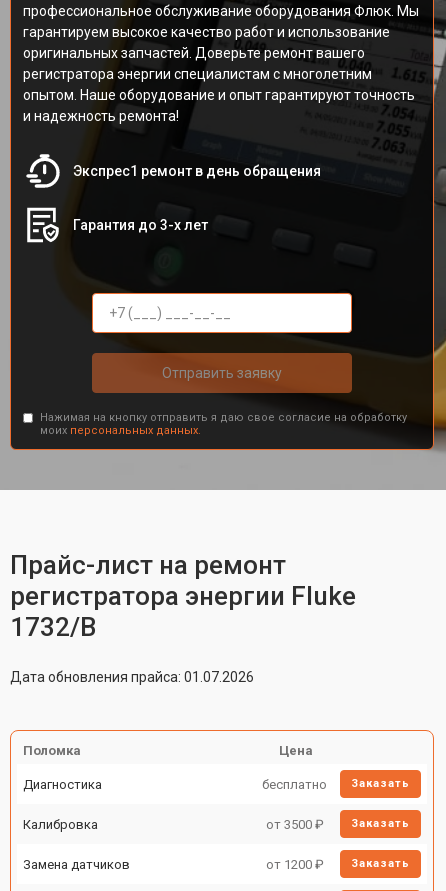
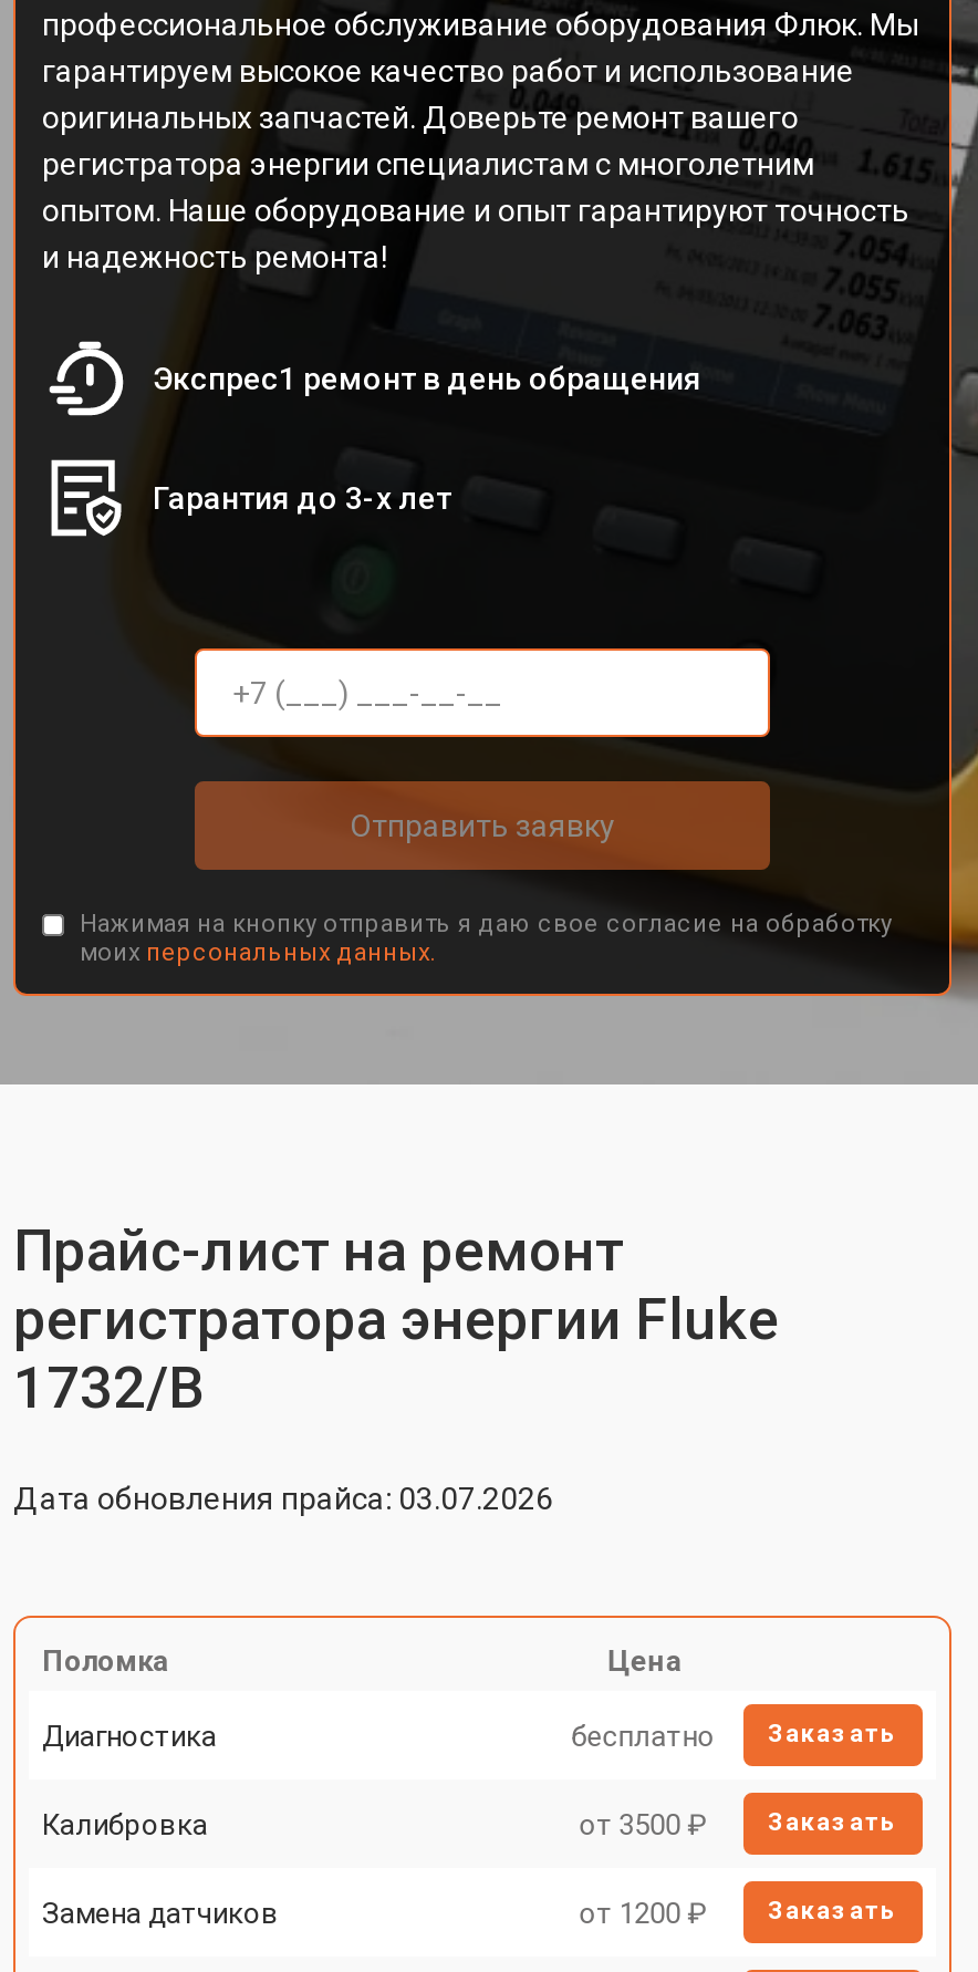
[10,669,254,685] Дата обновления прайса: 01.07.2026 -> [13,1481,553,1516] Дата обновления прайса: 03.07.2026

